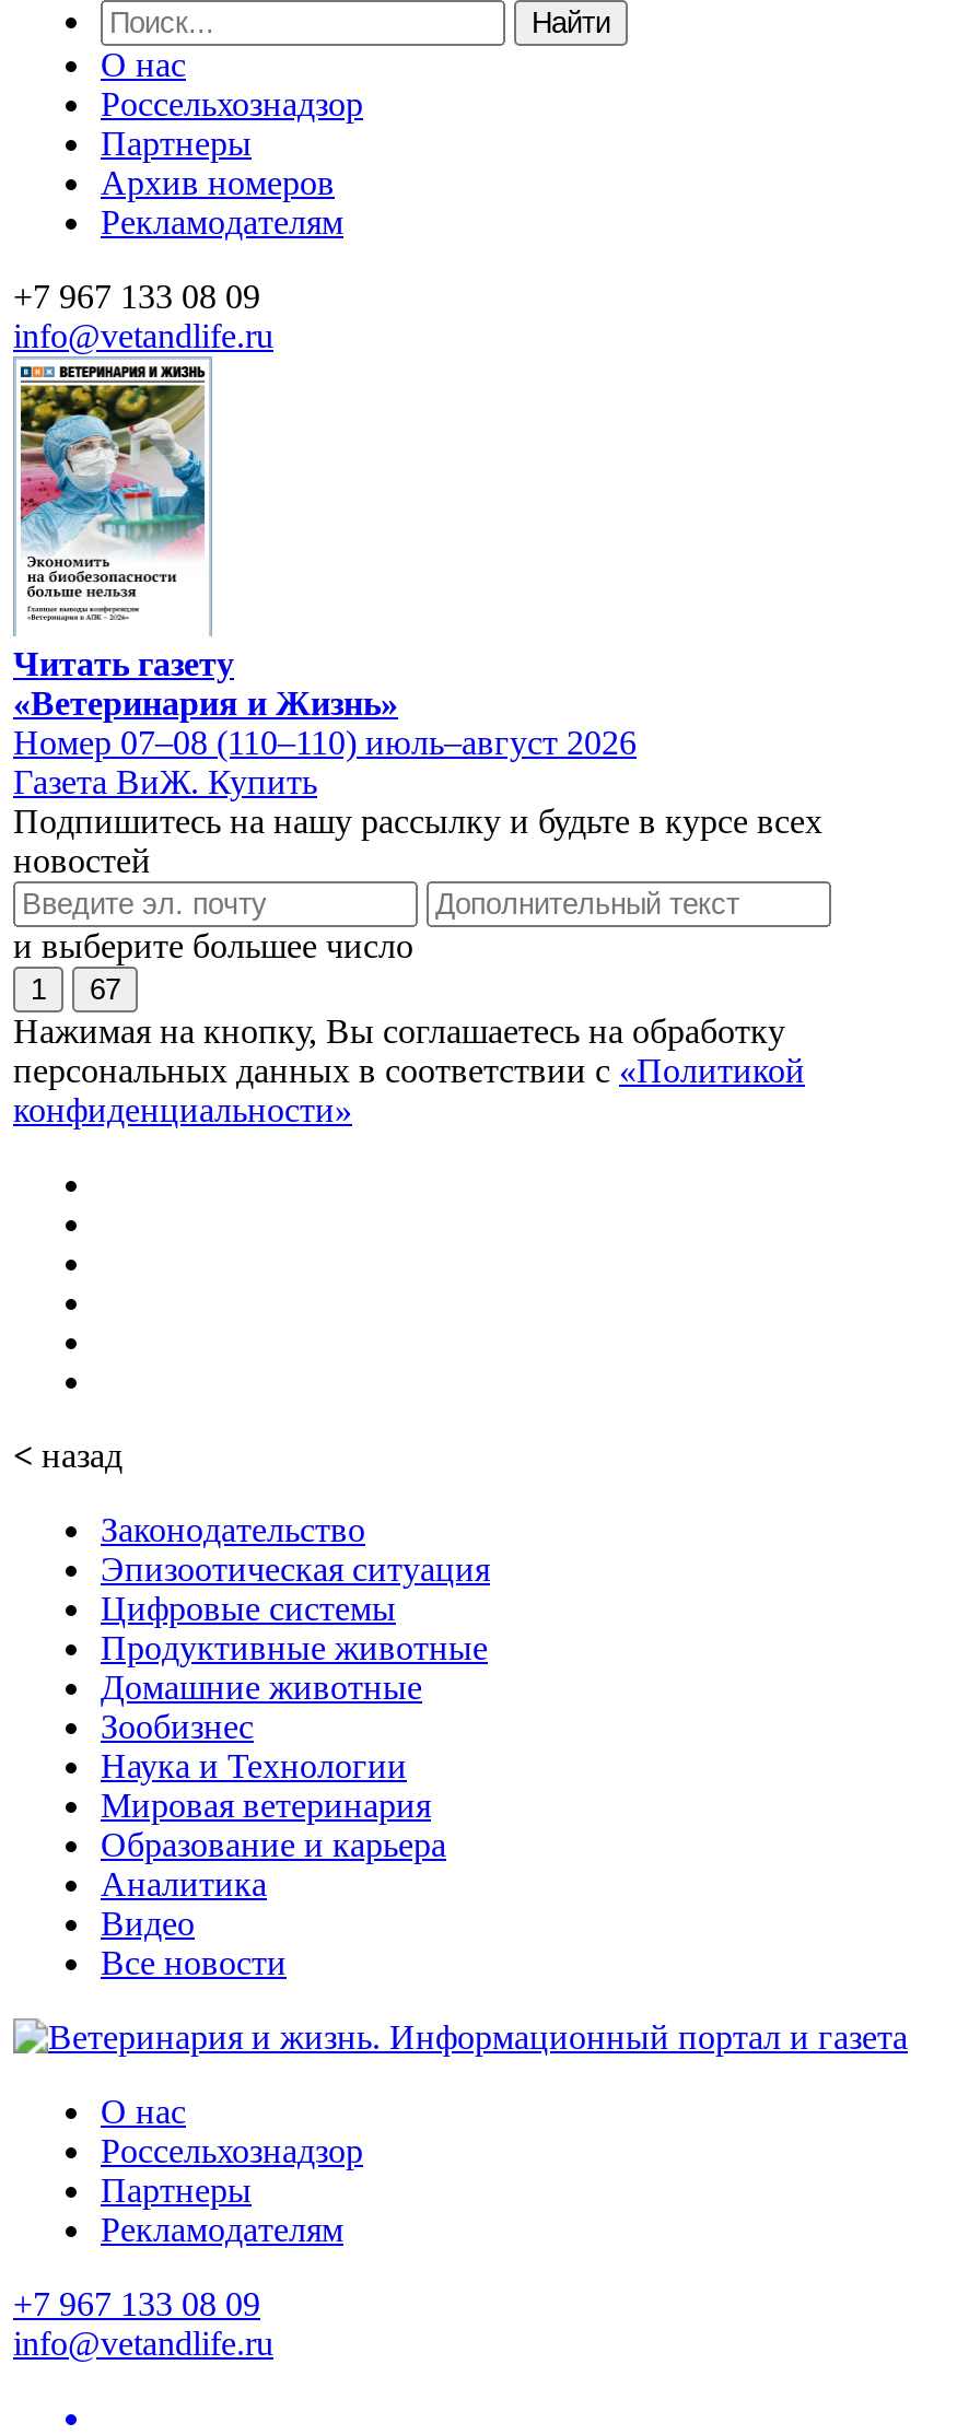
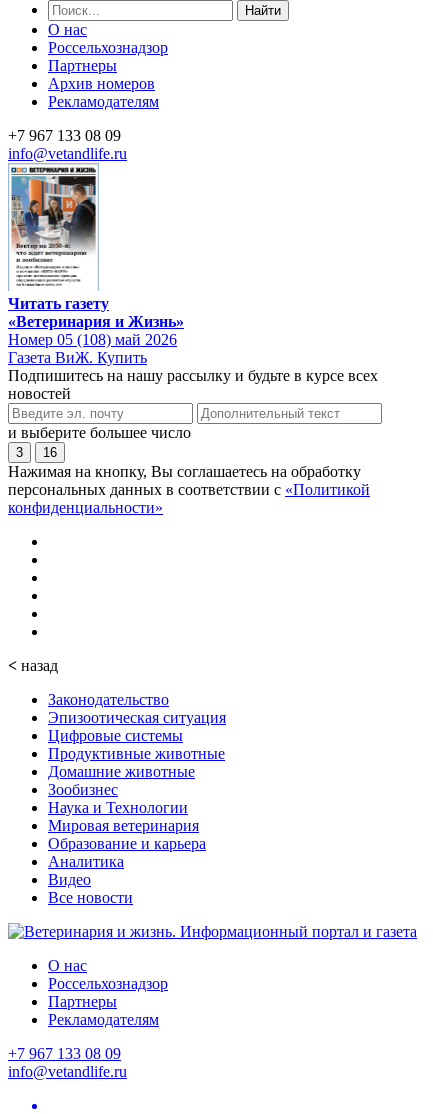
[17,383,208,625] [image] -> [11,175,97,287] [image]
[13,723,637,760] Номер 07–08 (110–110) июль–август 2026 -> [8,331,177,348] Номер 05 (108) май 2026
[31,972,46,1005] 1 -> [16,445,23,460] 3
[90,972,120,1005] 67 -> [43,445,57,460] 16

